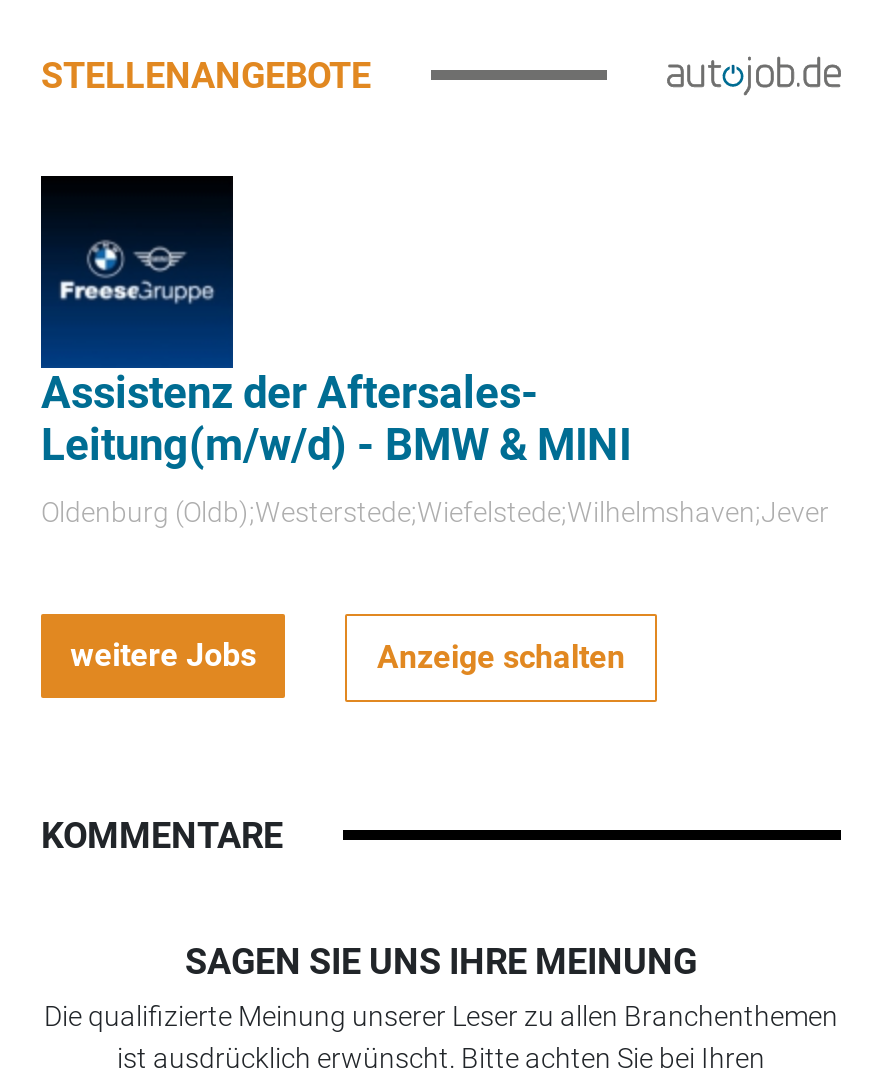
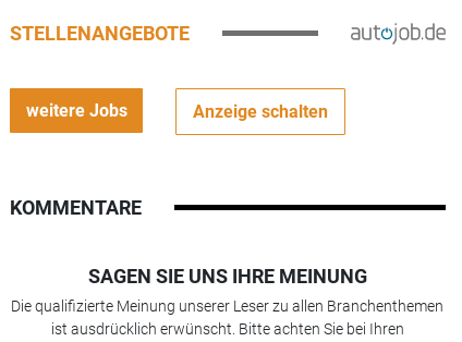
[39,174,829,529] [image] | Assistenz der Aftersales- | Leitung(m/w/d) - BMW & MINI | Oldenburg (Oldb);Westerstede;Wiefelstede;Wilhelmshaven;Jever -> none

